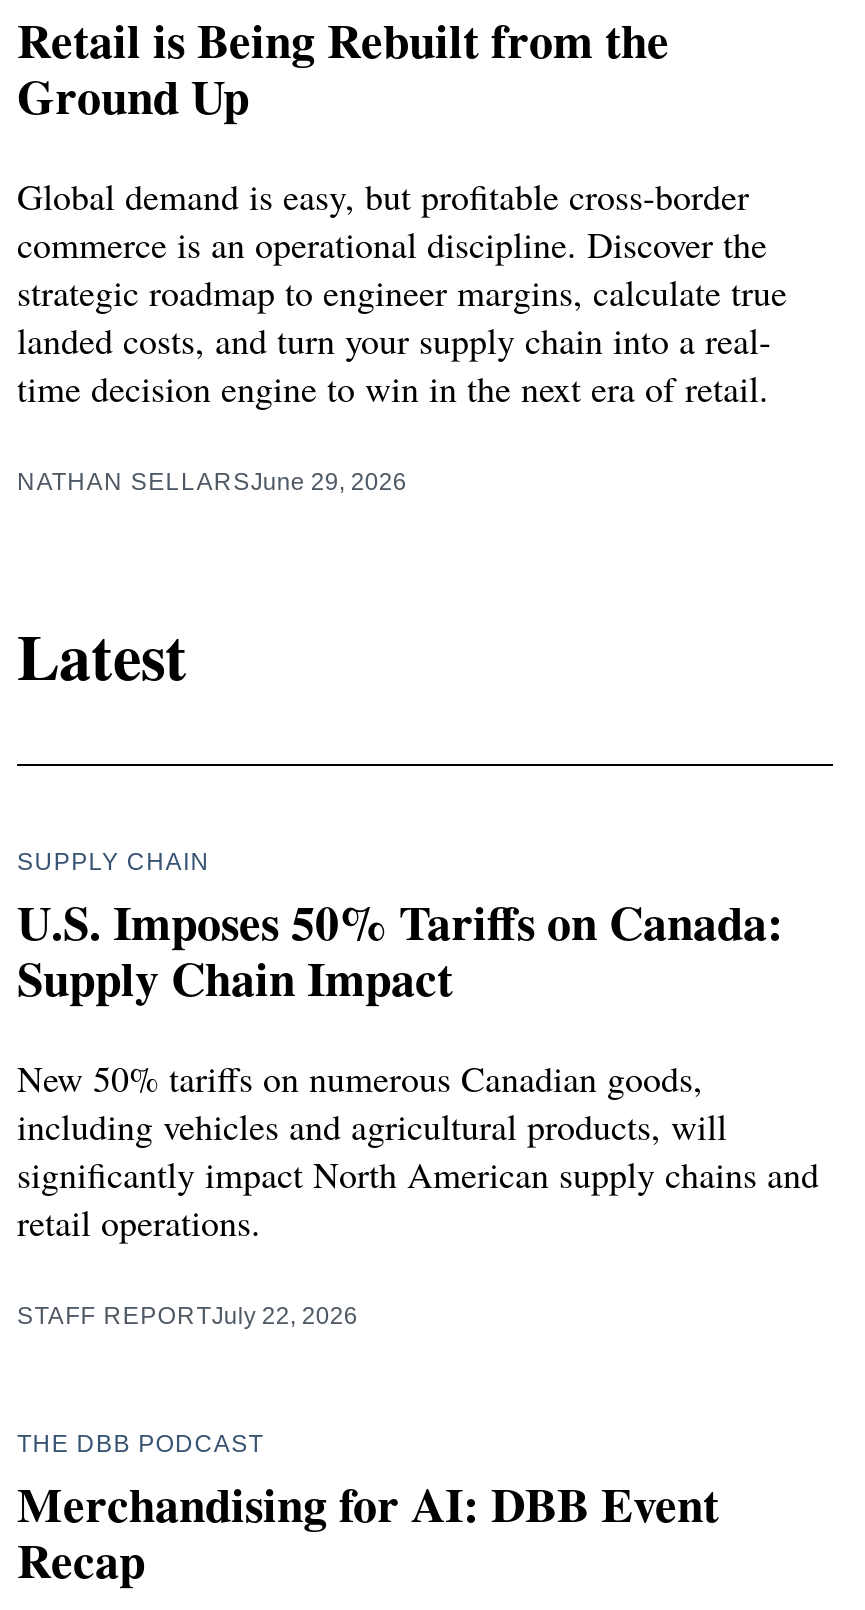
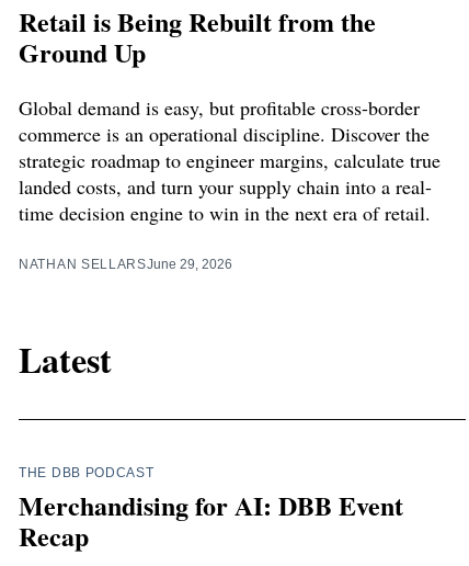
[17,849,819,1331] SUPPLY CHAIN | U.S. Imposes 50% Tariffs on Canada: | Supply Chain Impact | New 50% tariffs on numerous Canadian goods, | including vehicles and agricultural products, will | significantly impact North American supply chains and | retail operations. | STAFF REPORTJuly 22, 2026 -> none

